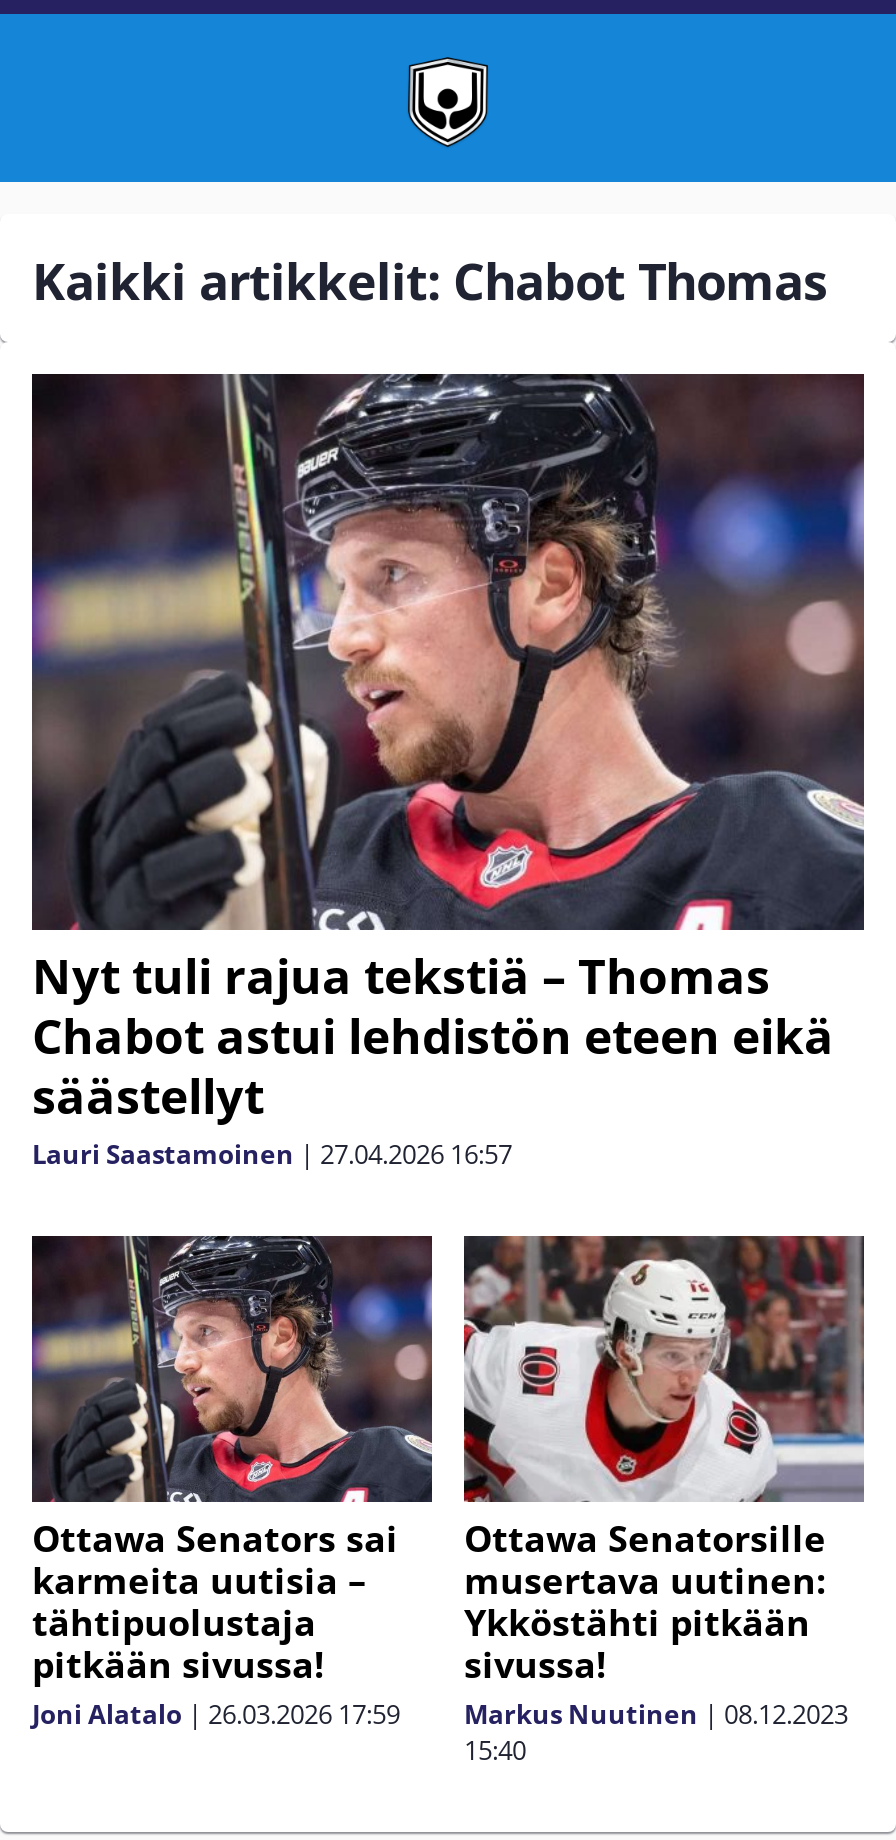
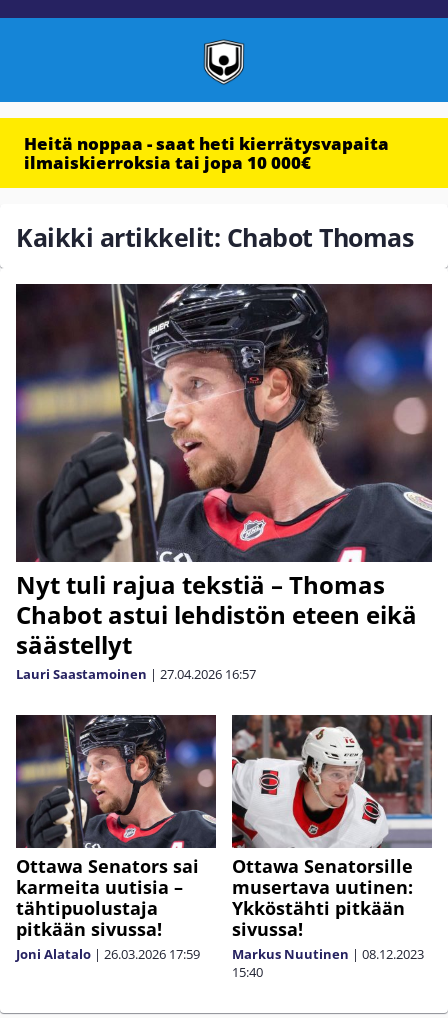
none -> [24,132,389,174] Heitä noppaa - saat heti kierrätysvapaita | ilmaiskierroksia tai jopa 10 000€

